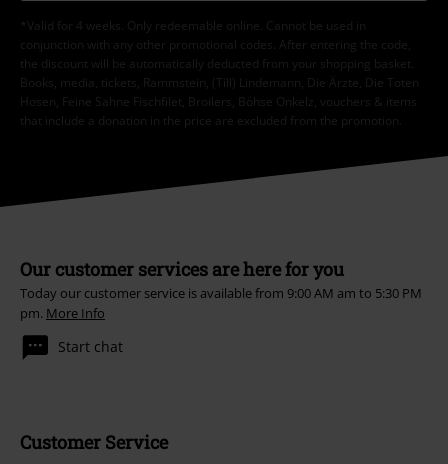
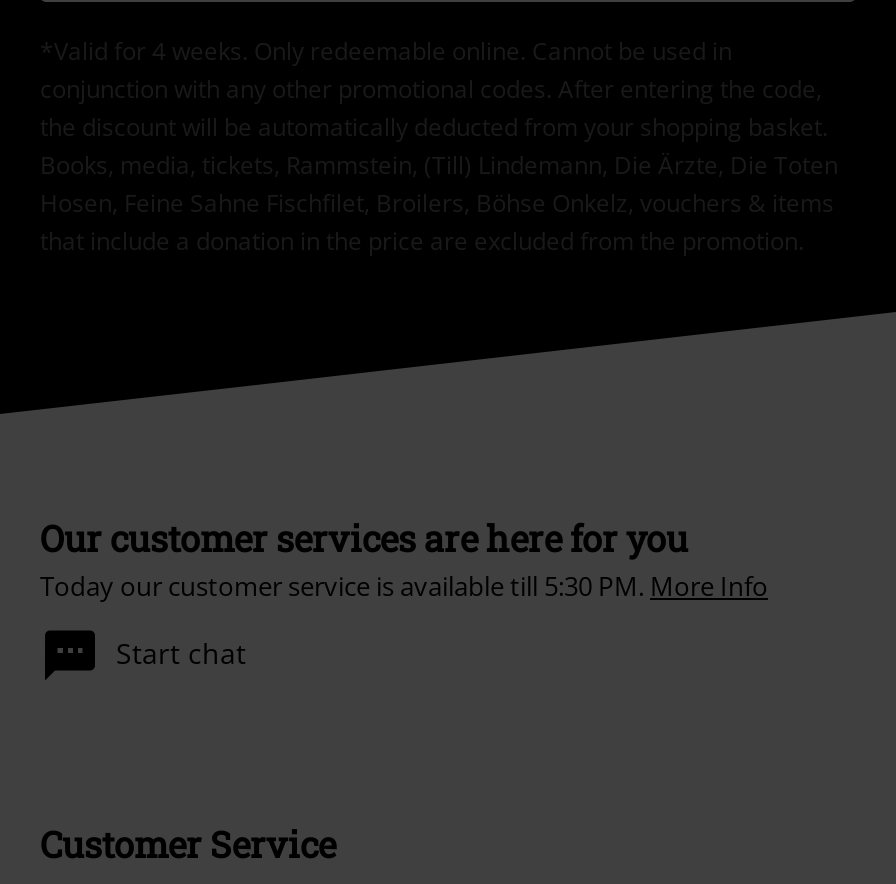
[20,284,422,322] Today our customer service is available from 9:00 AM am to 5:30 PM | pm. More Info -> [40,569,768,605] Today our customer service is available till 5:30 PM. More Info

